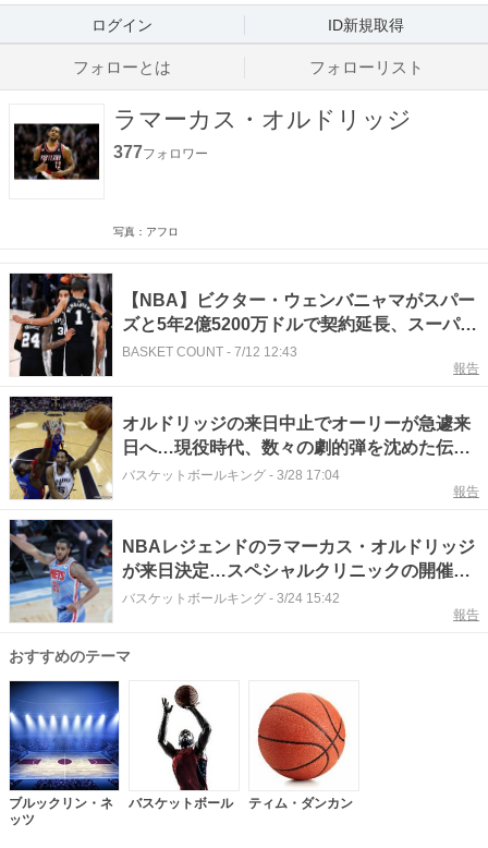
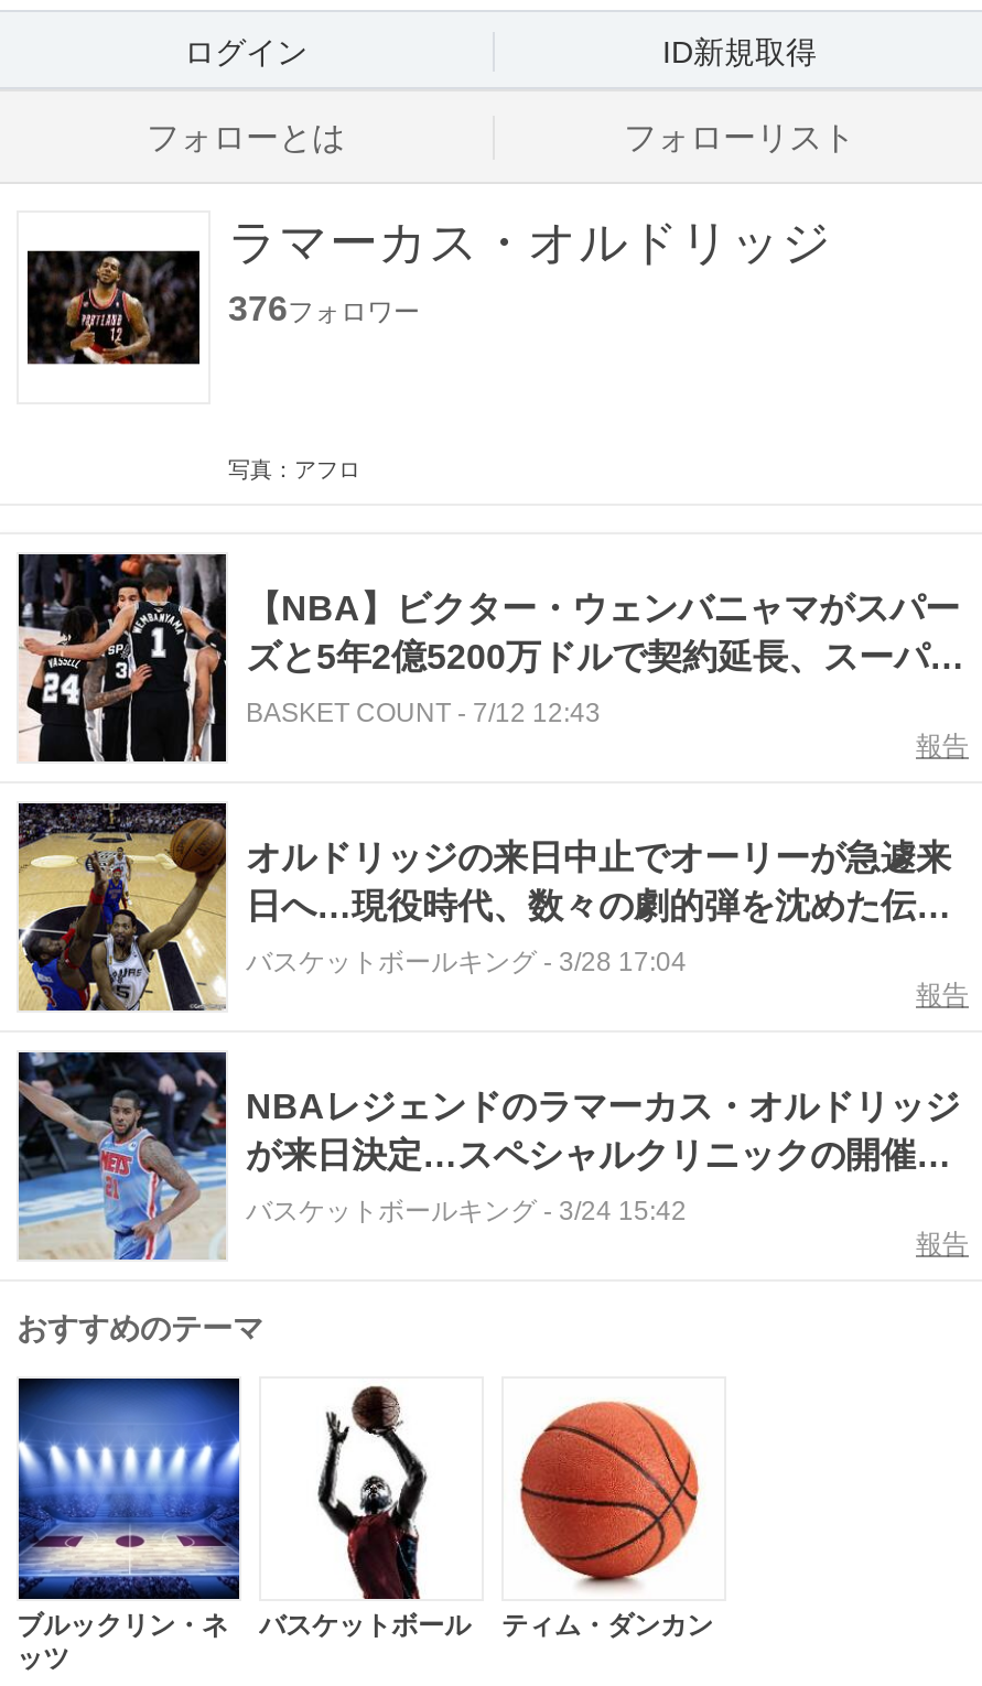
[113,143,208,161] 377フォロワー -> [228,290,420,327] 376フォロワー

